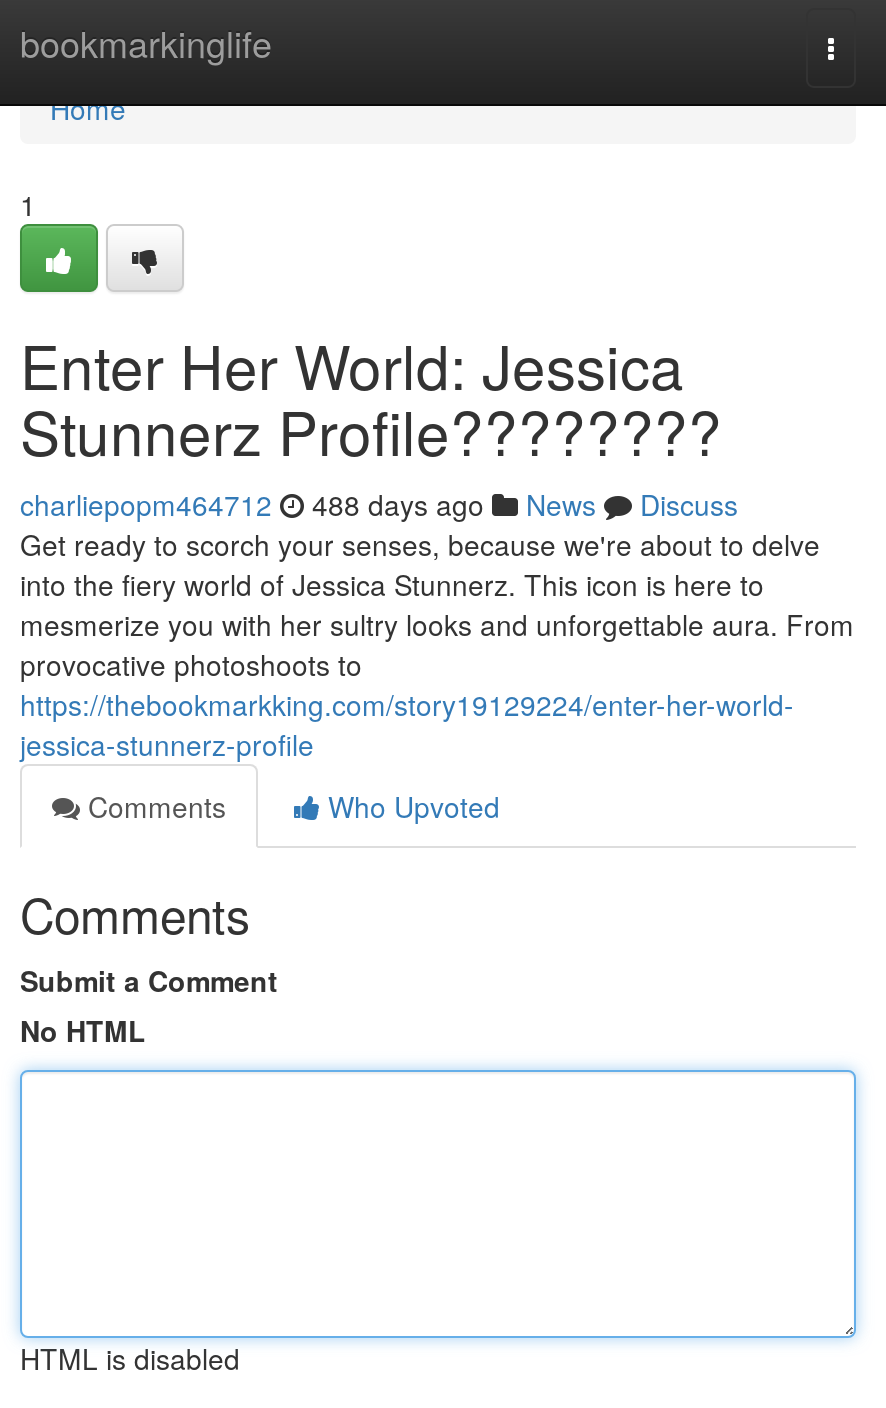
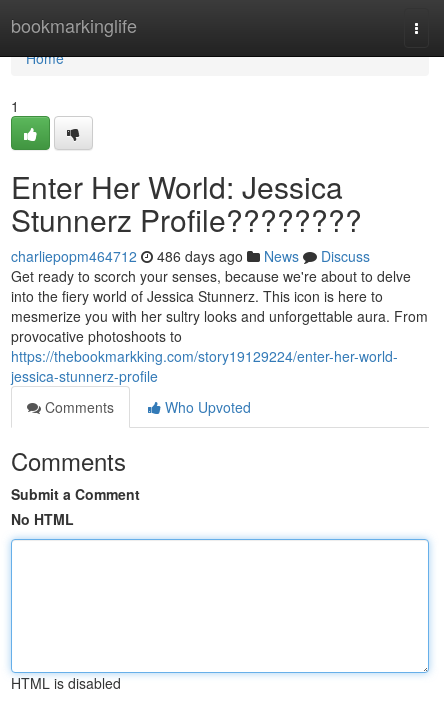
[20,484,738,524] charliepopm464712 488 days ago News Discuss -> [11,246,370,266] charliepopm464712 486 days ago News Discuss

